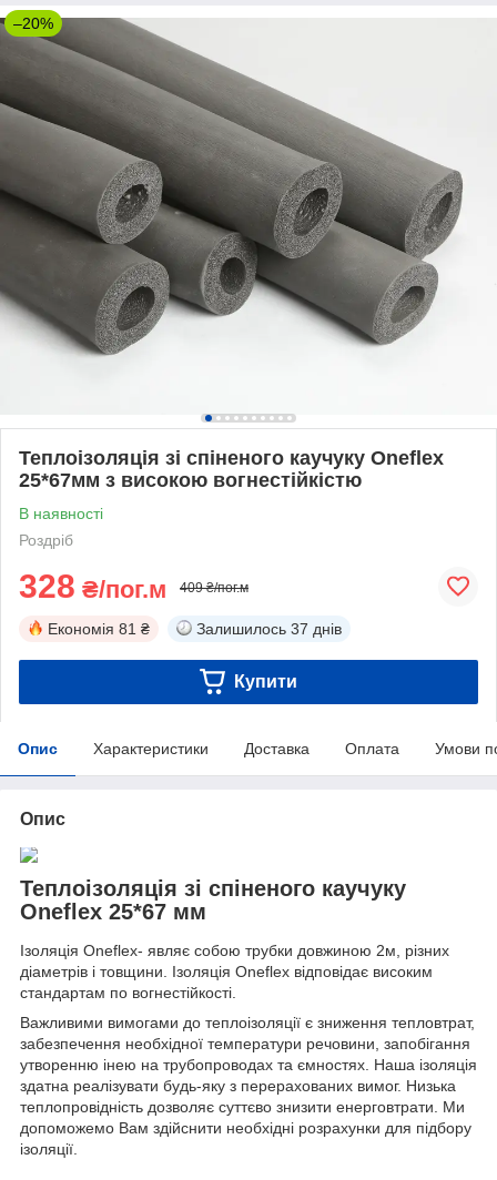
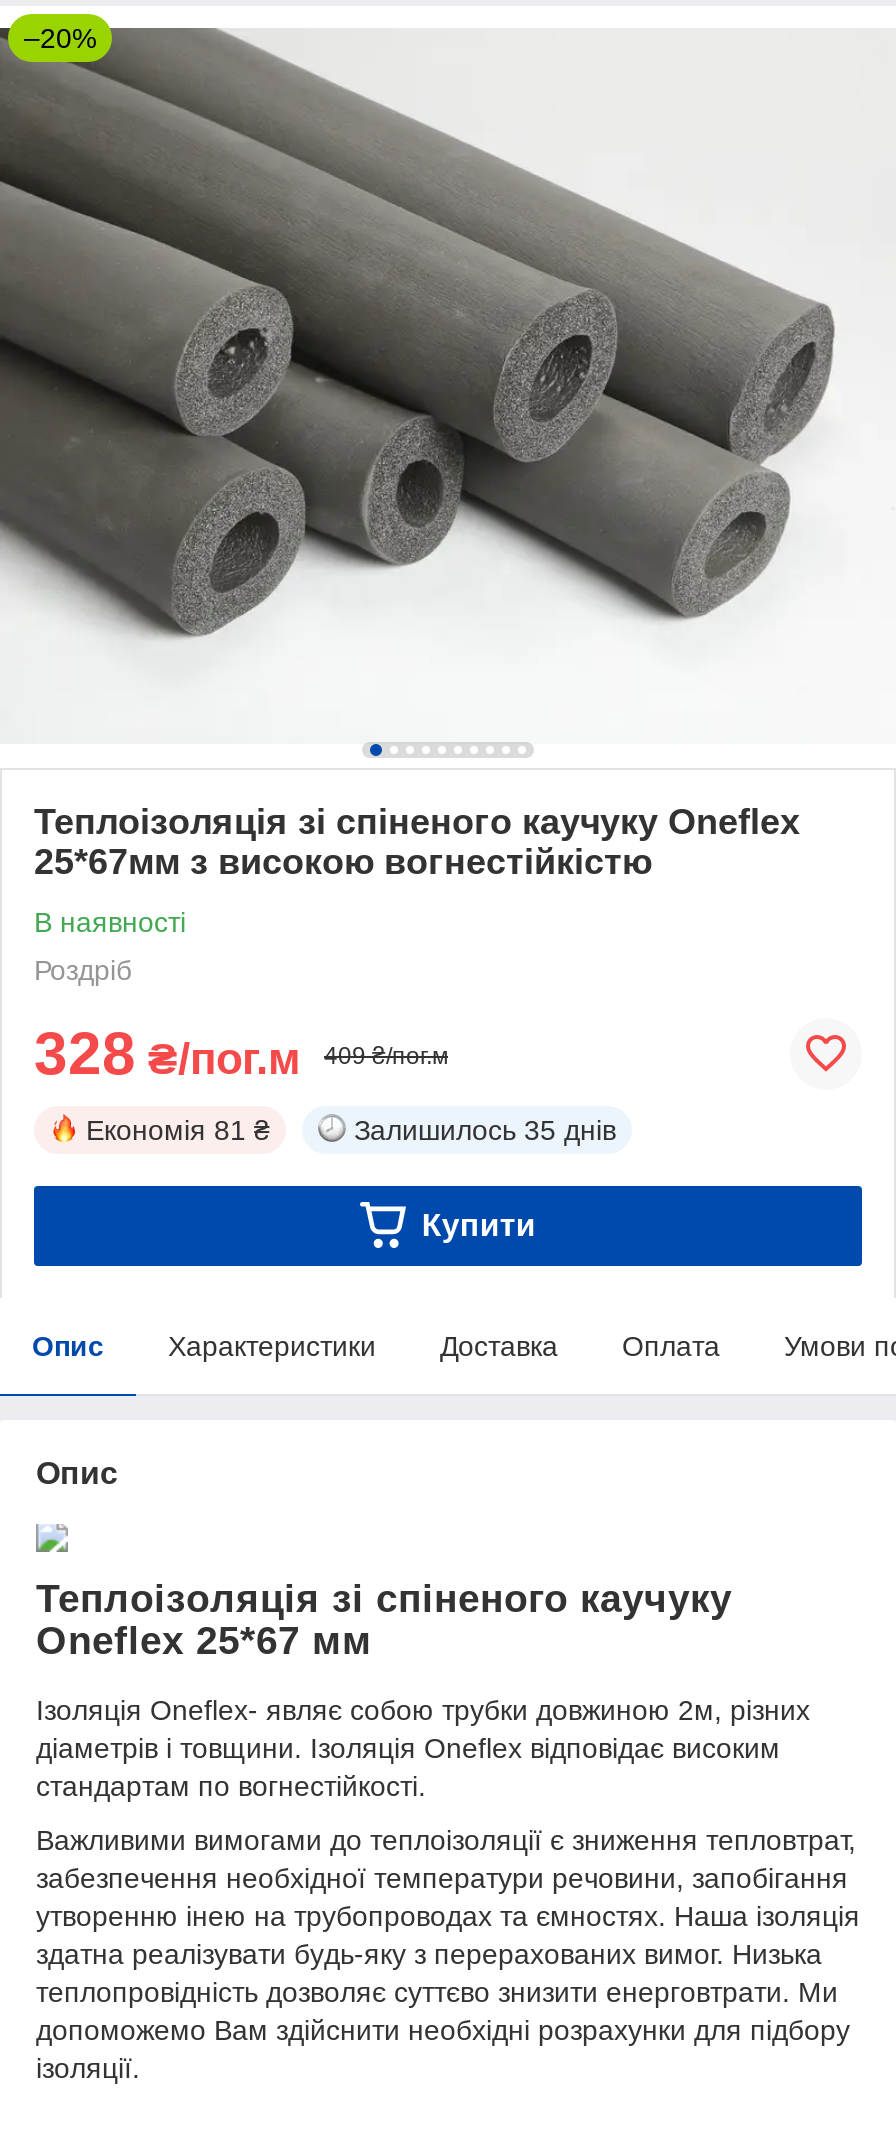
[196,620,342,637] Залишилось 37 днів -> [354,1114,616,1146] Залишилось 35 днів

